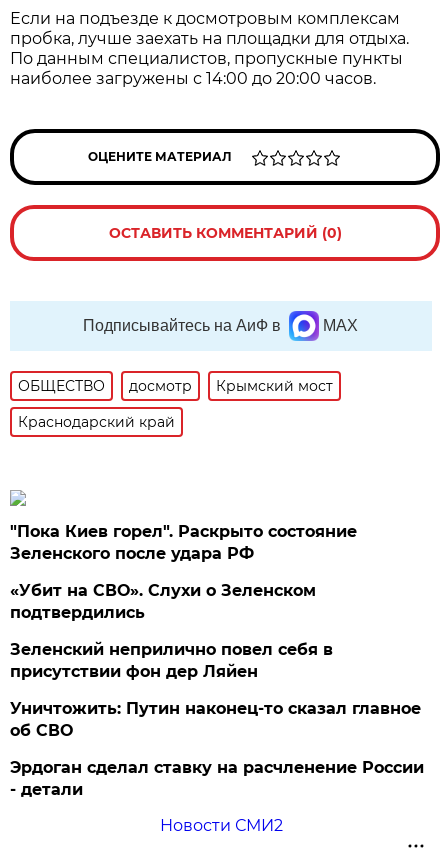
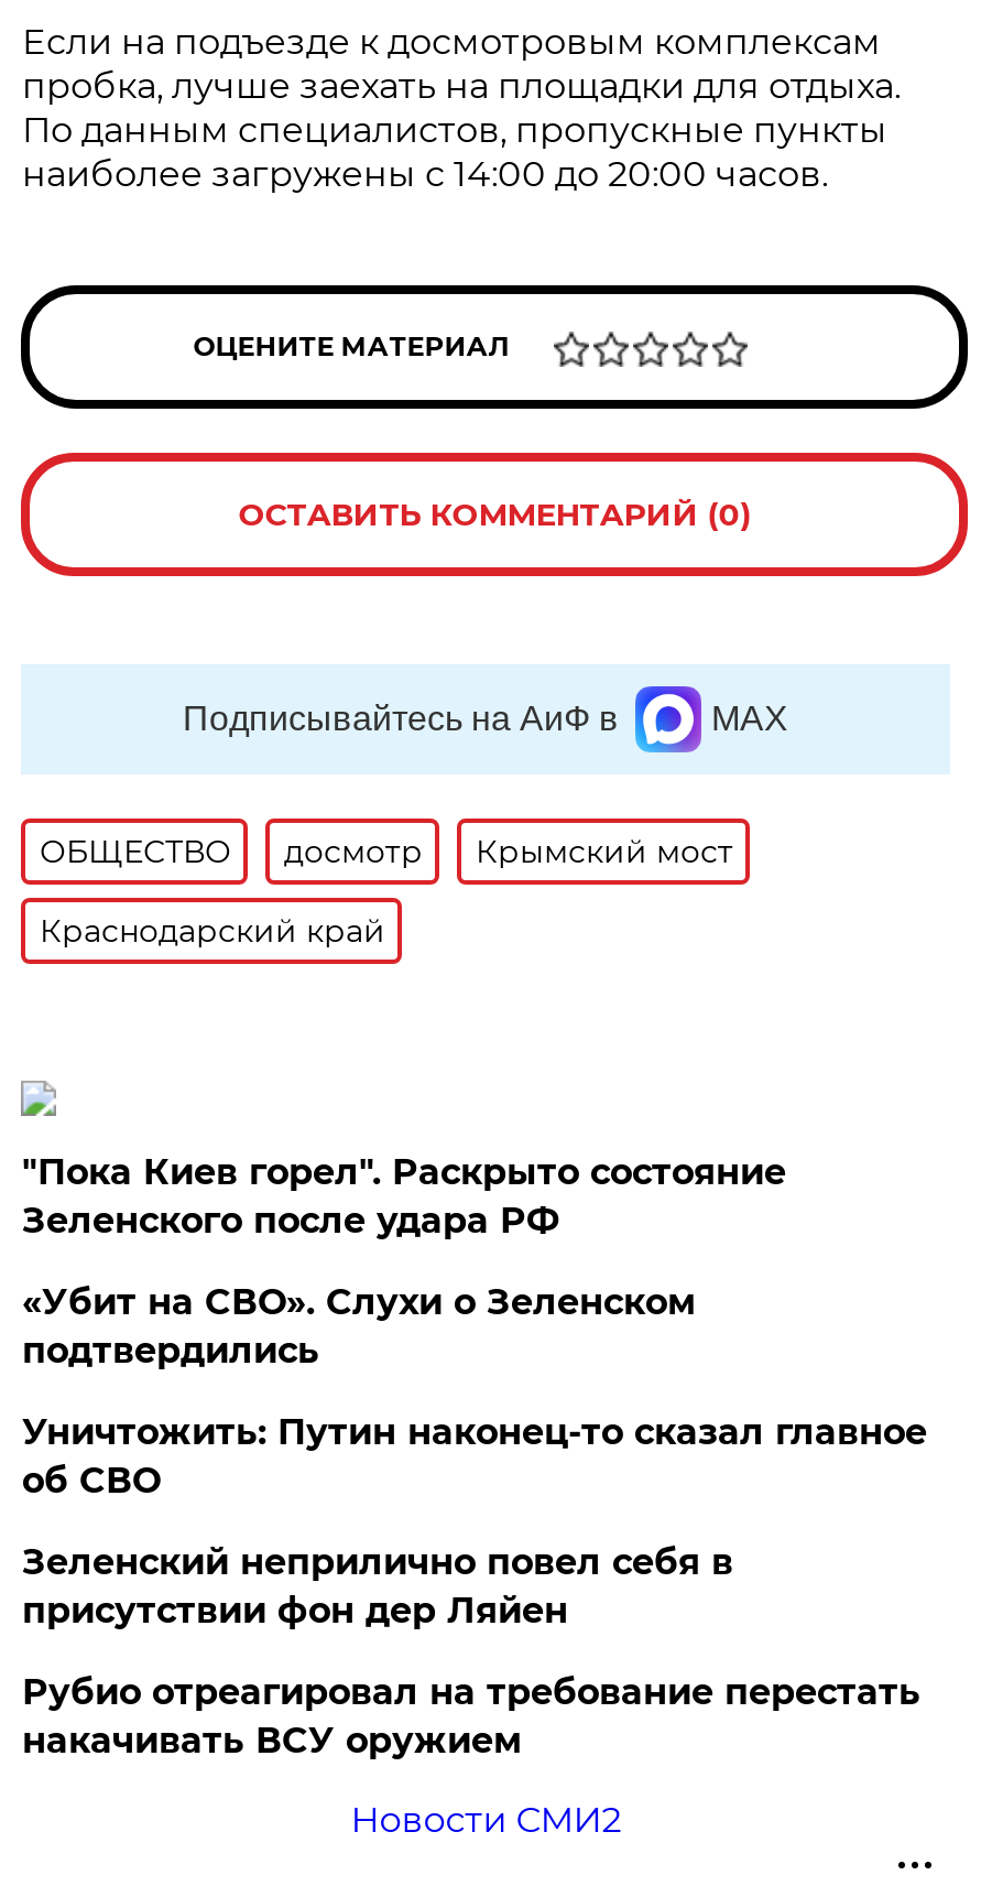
moved [10,640,333,681] -> [22,1541,733,1632]: Зеленский неприлично повел cебя в | присутствии фон дер Ляйен
moved [10,699,421,740] -> [22,1411,927,1502]: Уничтожить: Путин наконец-то сказал главное | об СВО
[10,758,424,799] Эрдоган сделал ставку на расчленение России | - детали -> [22,1671,920,1762] Рубио отреагировал на требование перестать | накачивать ВСУ оружием

